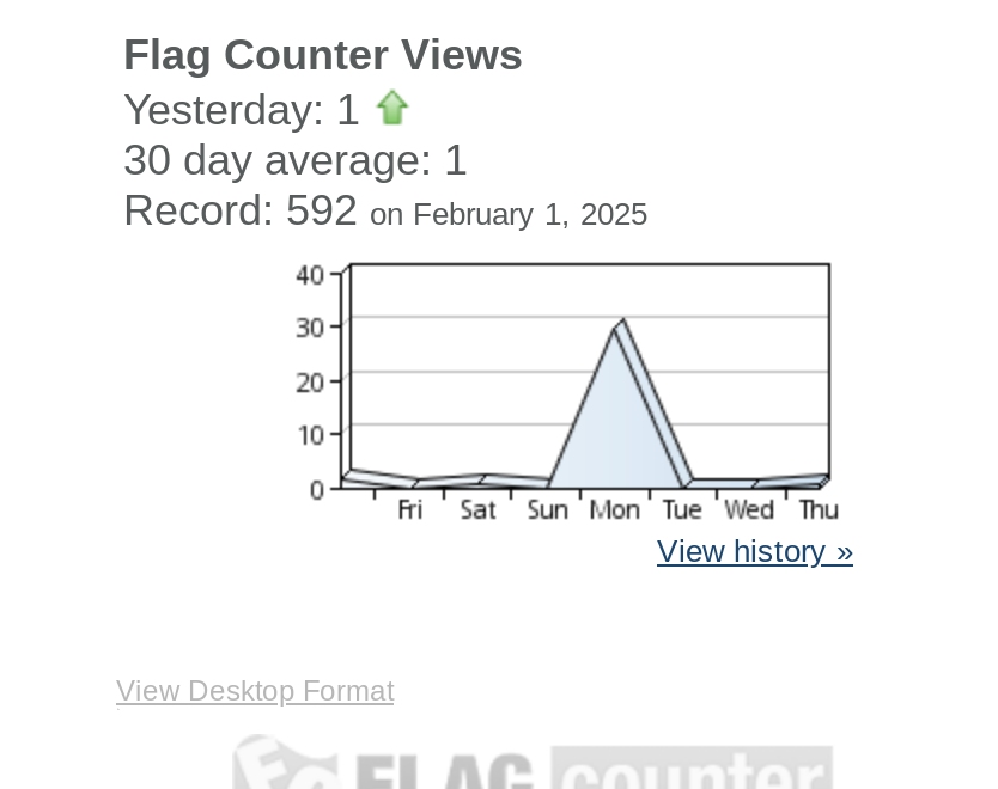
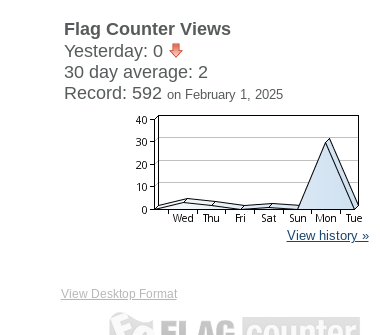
[123,86,372,134] Yesterday: 1 -> [63,41,167,61] Yesterday: 0
[123,136,468,184] 30 day average: 1 -> [63,62,207,82] 30 day average: 2
[340,316,838,521] [image] -> [154,137,361,223] [image]

